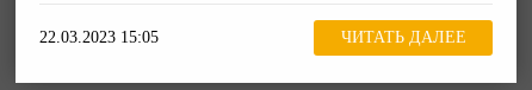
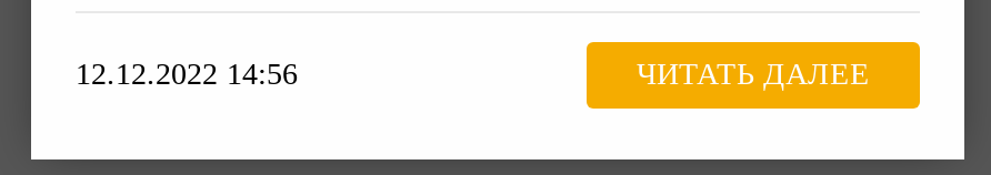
[39,28,159,46] 22.03.2023 15:05 -> [76,57,298,90] 12.12.2022 14:56

